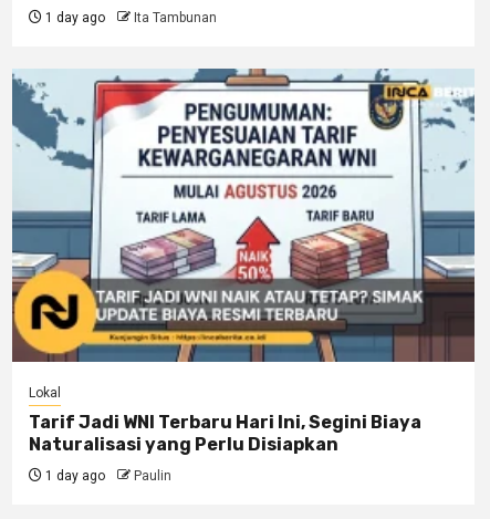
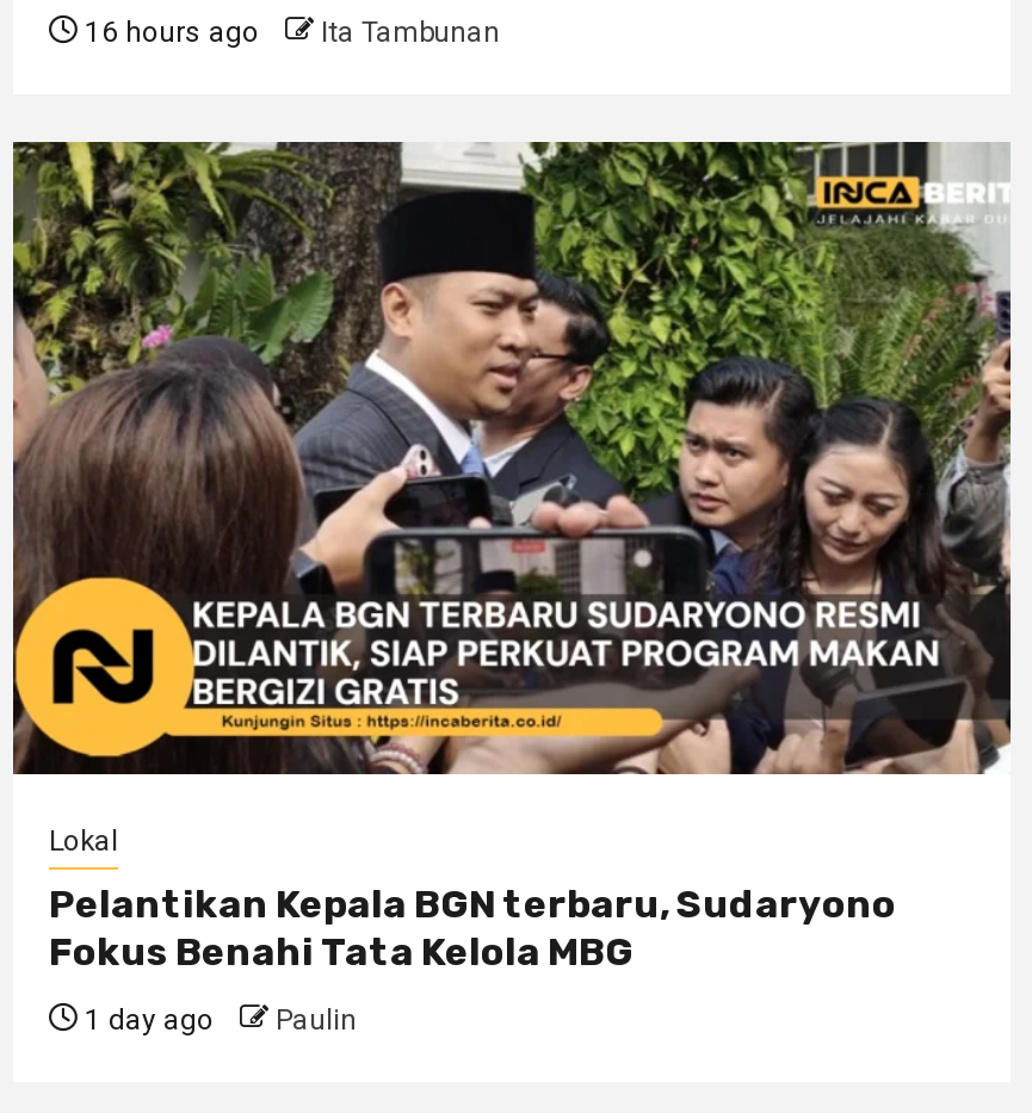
[42,10,217,25] 1 day ago Ita Tambunan -> [78,15,500,48] 16 hours ago Ita Tambunan
[11,68,476,363] [image] -> [11,140,1013,777] [image]
[29,411,421,455] Tarif Jadi WNI Terbaru Hari Ini, Segini Biaya | Naturalisasi yang Perlu Disiapkan -> [49,881,896,974] Pelantikan Kepala BGN terbaru, Sudaryono | Fokus Benahi Tata Kelola MBG

